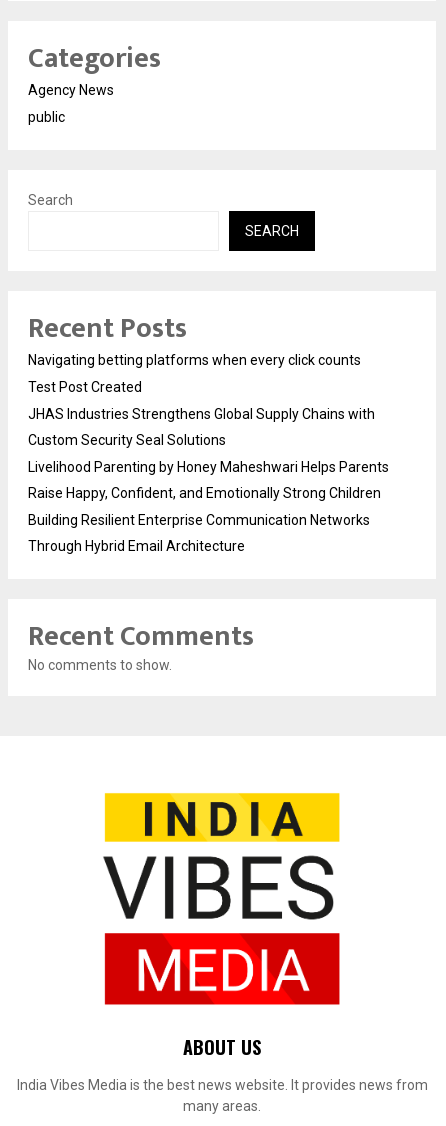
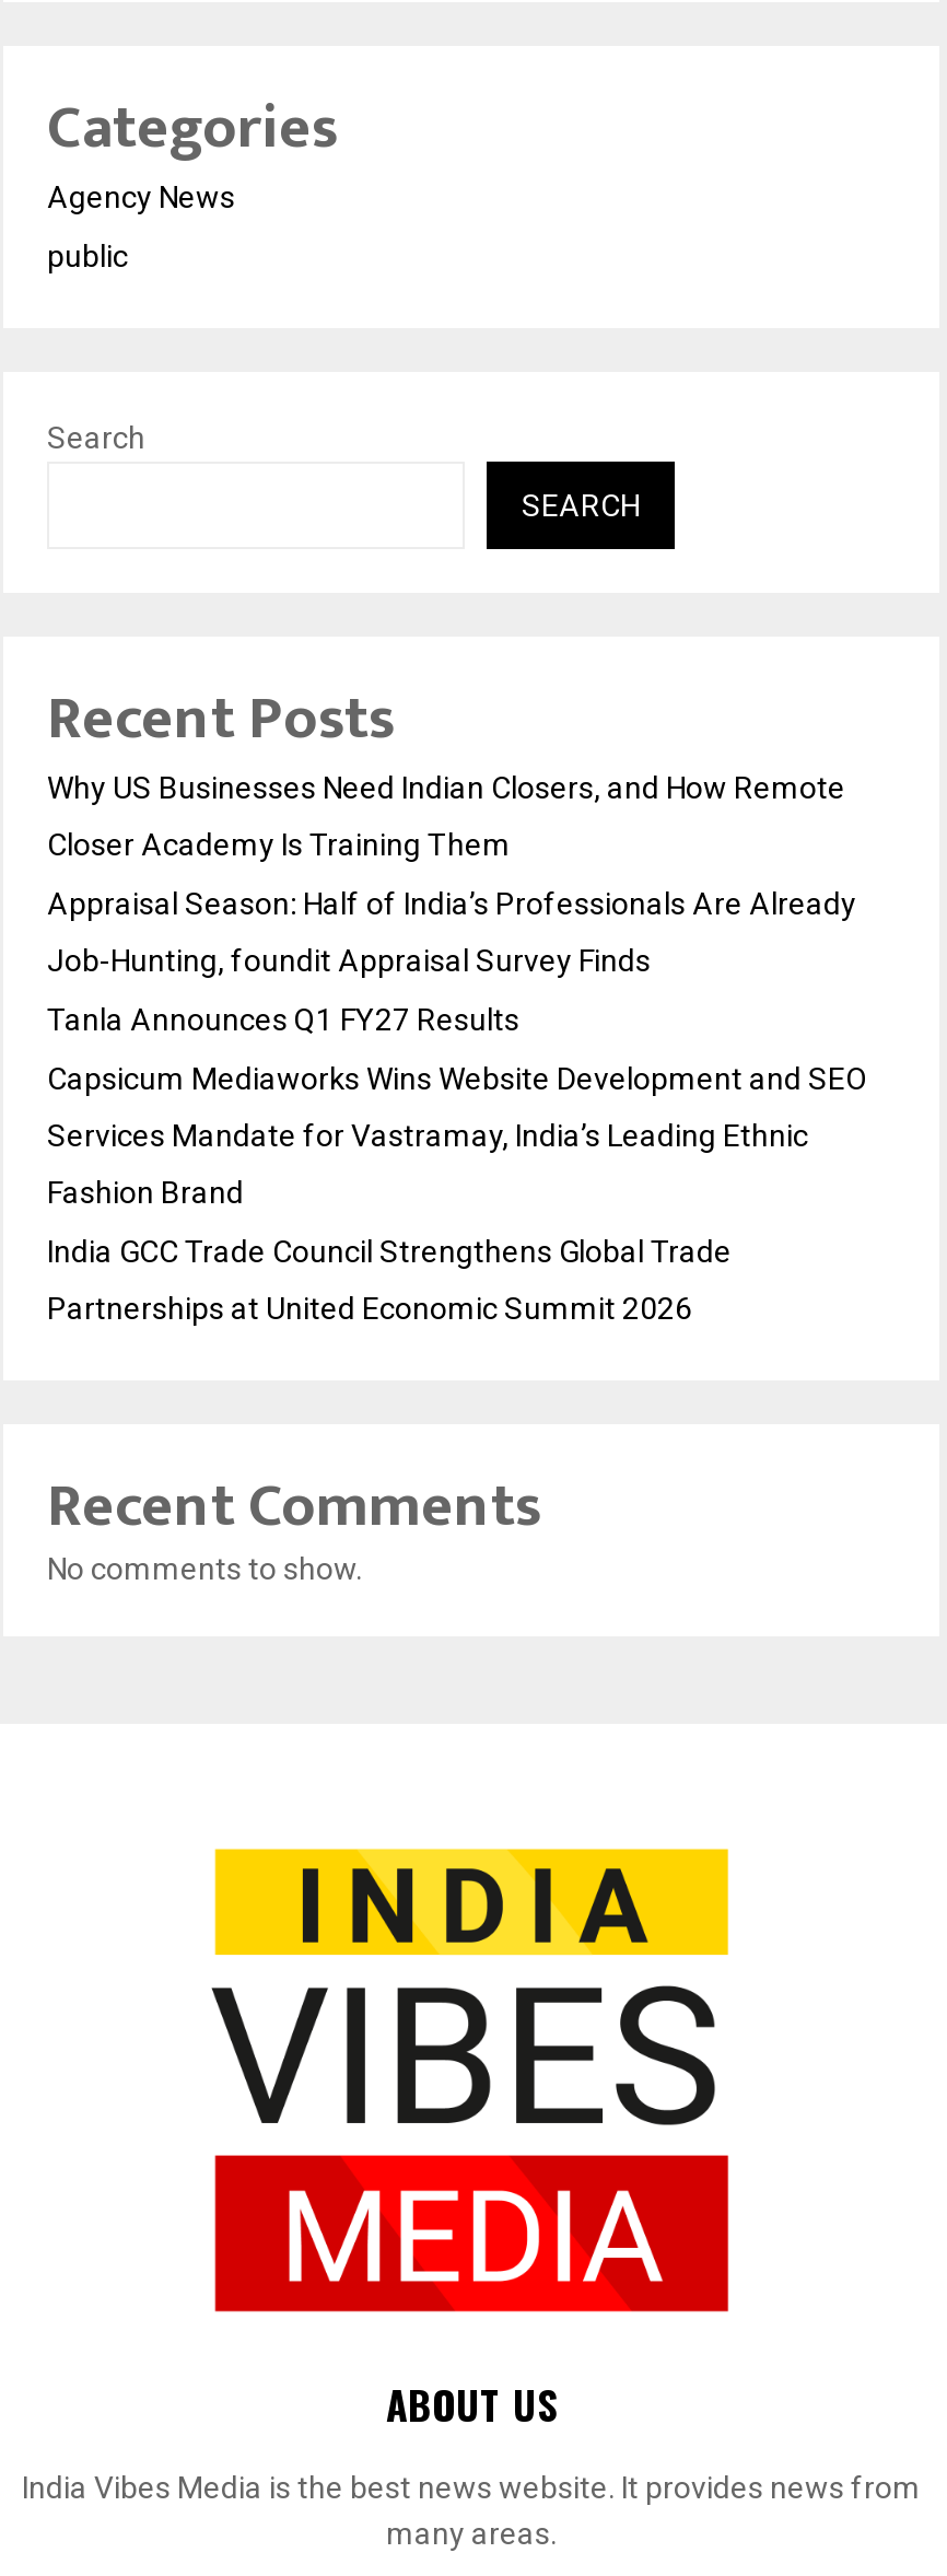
[28,352,389,554] Navigating betting platforms when every click counts | Test Post Created | JHAS Industries Strengthens Global Supply Chains with | Custom Security Seal Solutions | Livelihood Parenting by Honey Maheshwari Helps Parents | Raise Happy, Confident, and Emotionally Strong Children | Building Resilient Enterprise Communication Networks | Through Hybrid Email Architecture -> [47,769,867,1325] Why US Businesses Need Indian Closers, and How Remote | Closer Academy Is Training Them | Appraisal Season: Half of India’s Professionals Are Already | Job-Hunting, foundit Appraisal Survey Finds | Tanla Announces Q1 FY27 Results | Capsicum Mediaworks Wins Website Development and SEO | Services Mandate for Vastramay, India’s Leading Ethnic | Fashion Brand | India GCC Trade Council Strengthens Global Trade | Partnerships at United Economic Summit 2026

